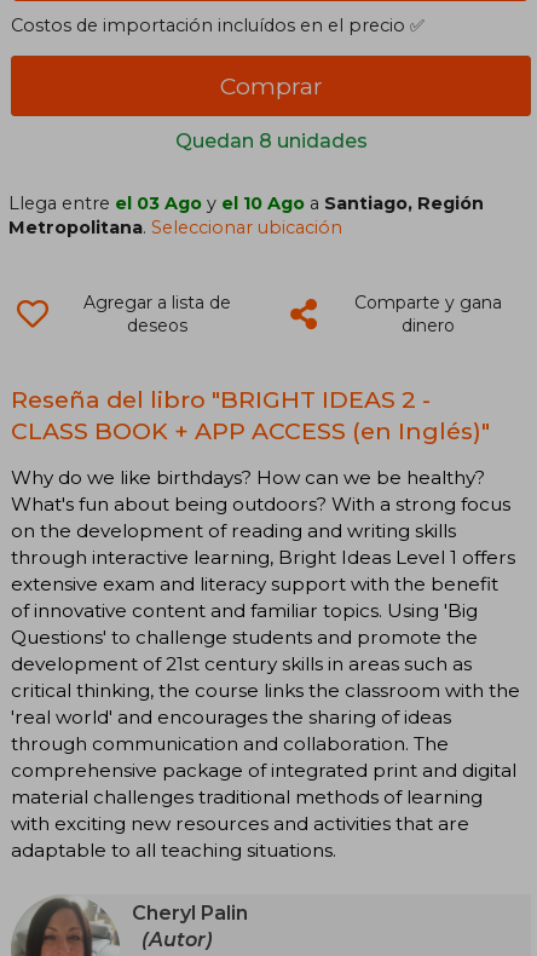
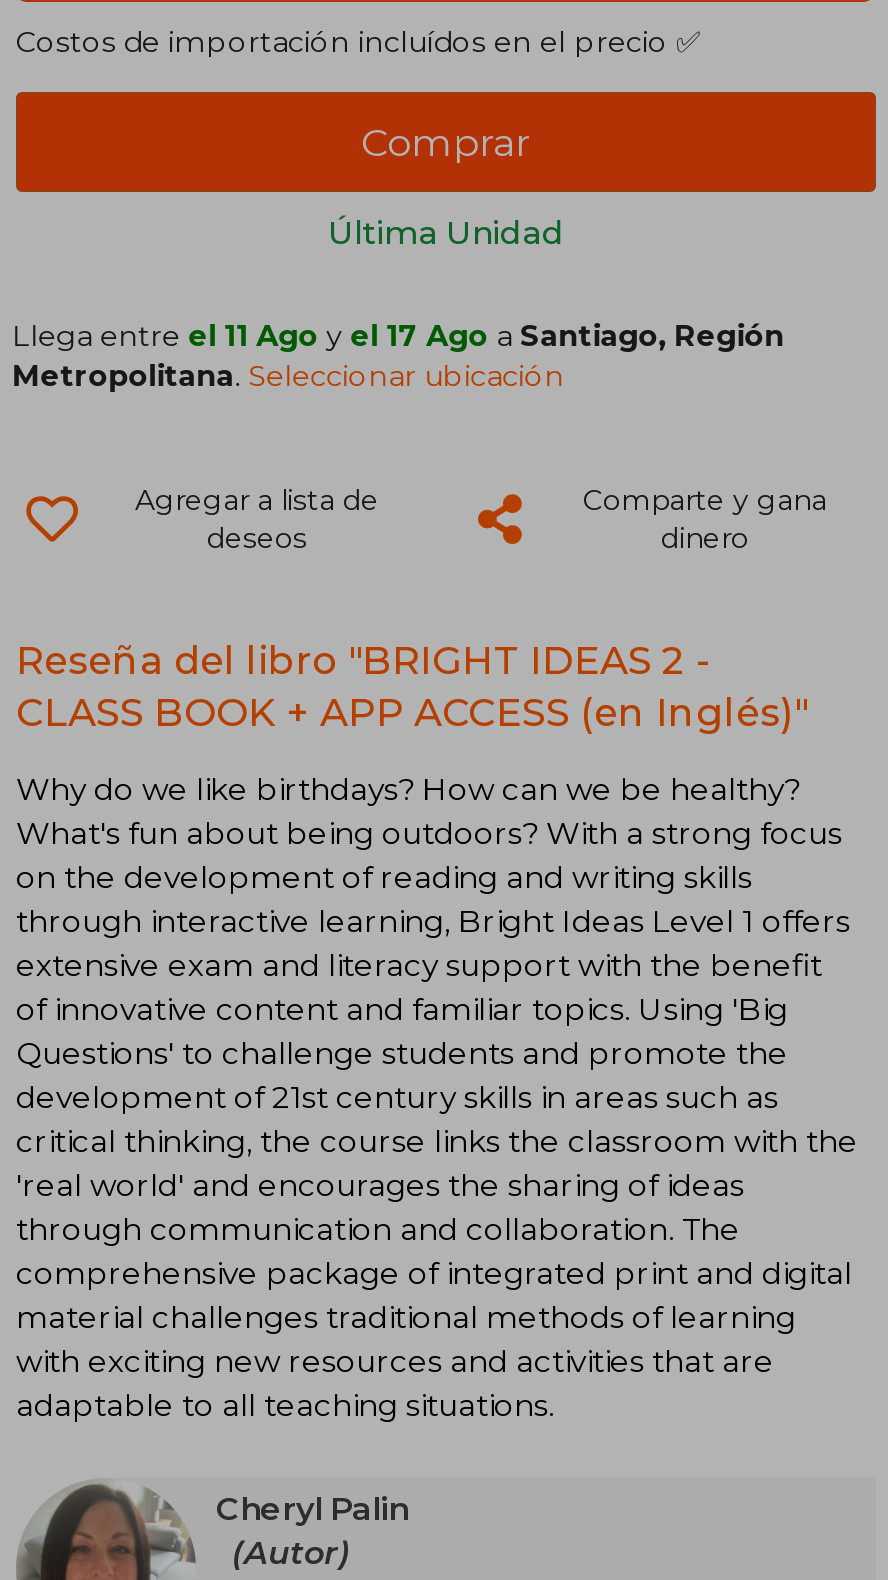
[175,129,367,152] Quedan 8 unidades -> [328,213,564,251] Última Unidad
[9,192,484,214] Llega entre el 03 Ago y el 10 Ago a Santiago, Región -> [12,317,784,353] Llega entre el 11 Ago y el 17 Ago a Santiago, Región

